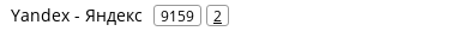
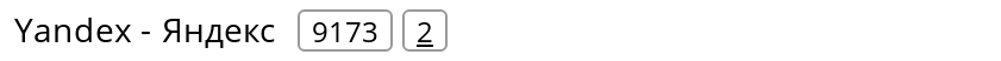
[11,4,222,26] Yandex - Яндекс 9159 2 -> [14,7,433,52] Yandex - Яндекс 9173 2

